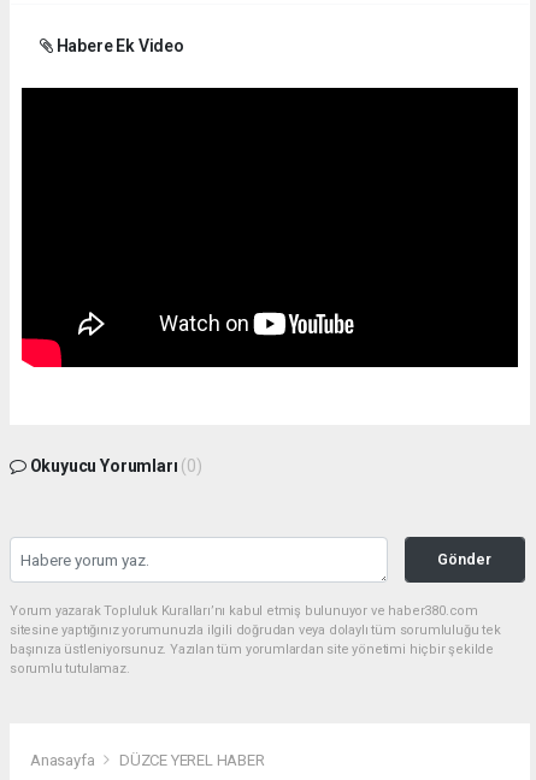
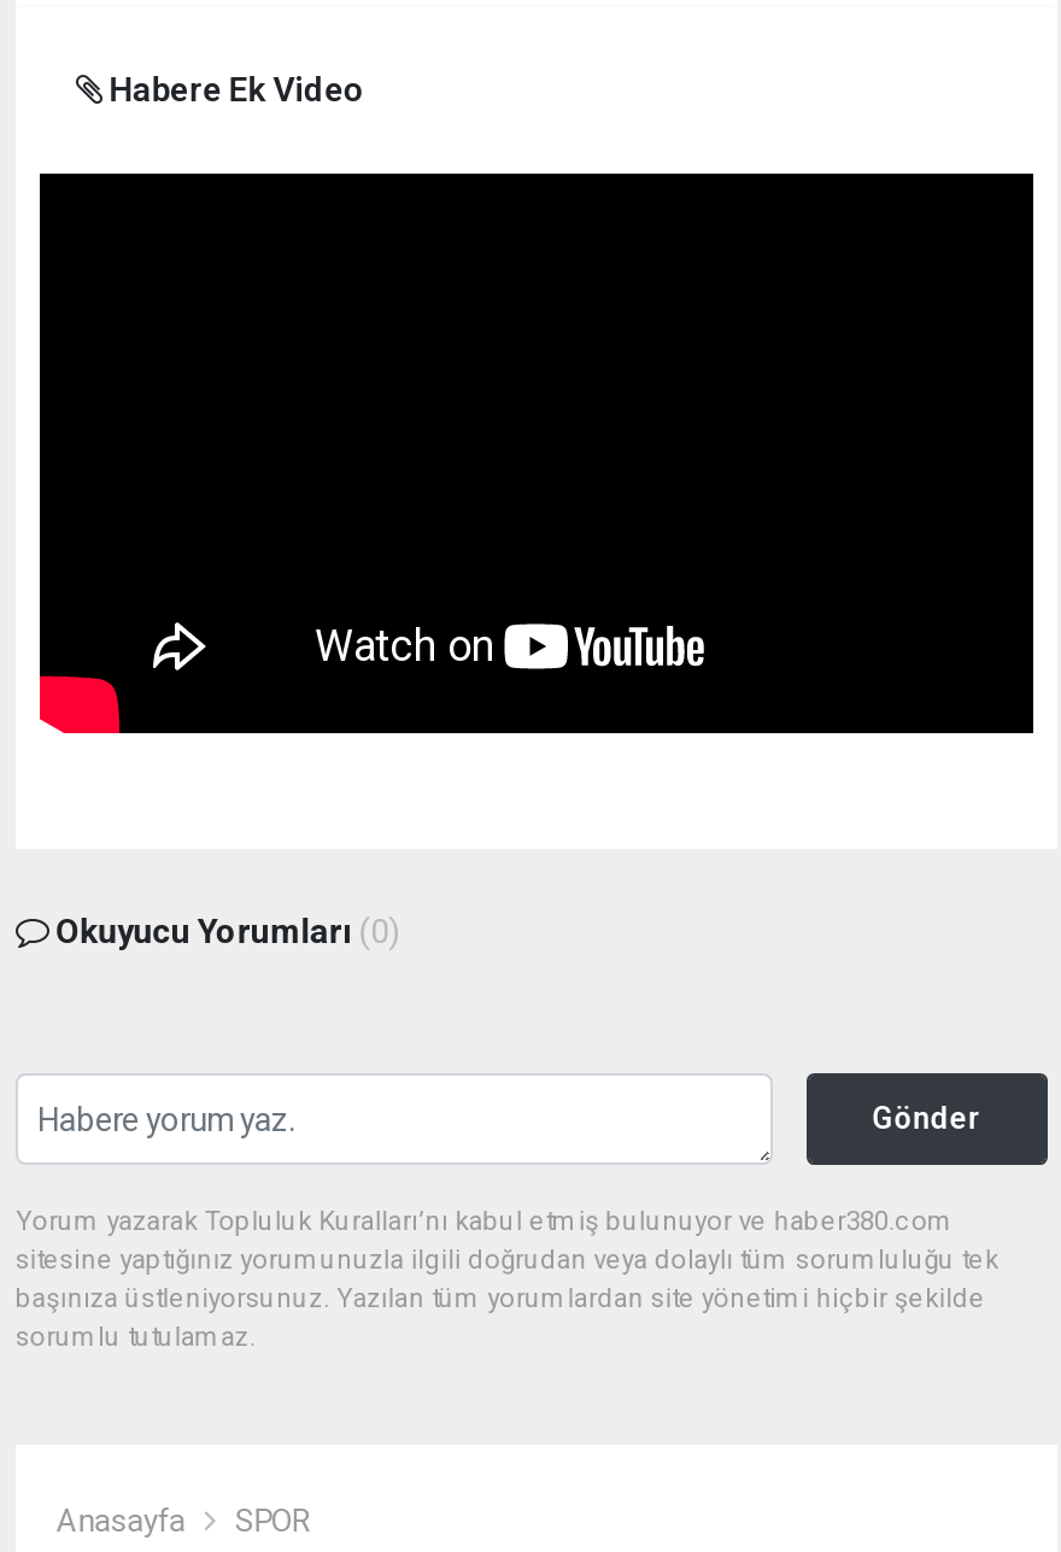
[119,752,265,770] DÜZCE YEREL HABER -> [235,1504,310,1540] SPOR

